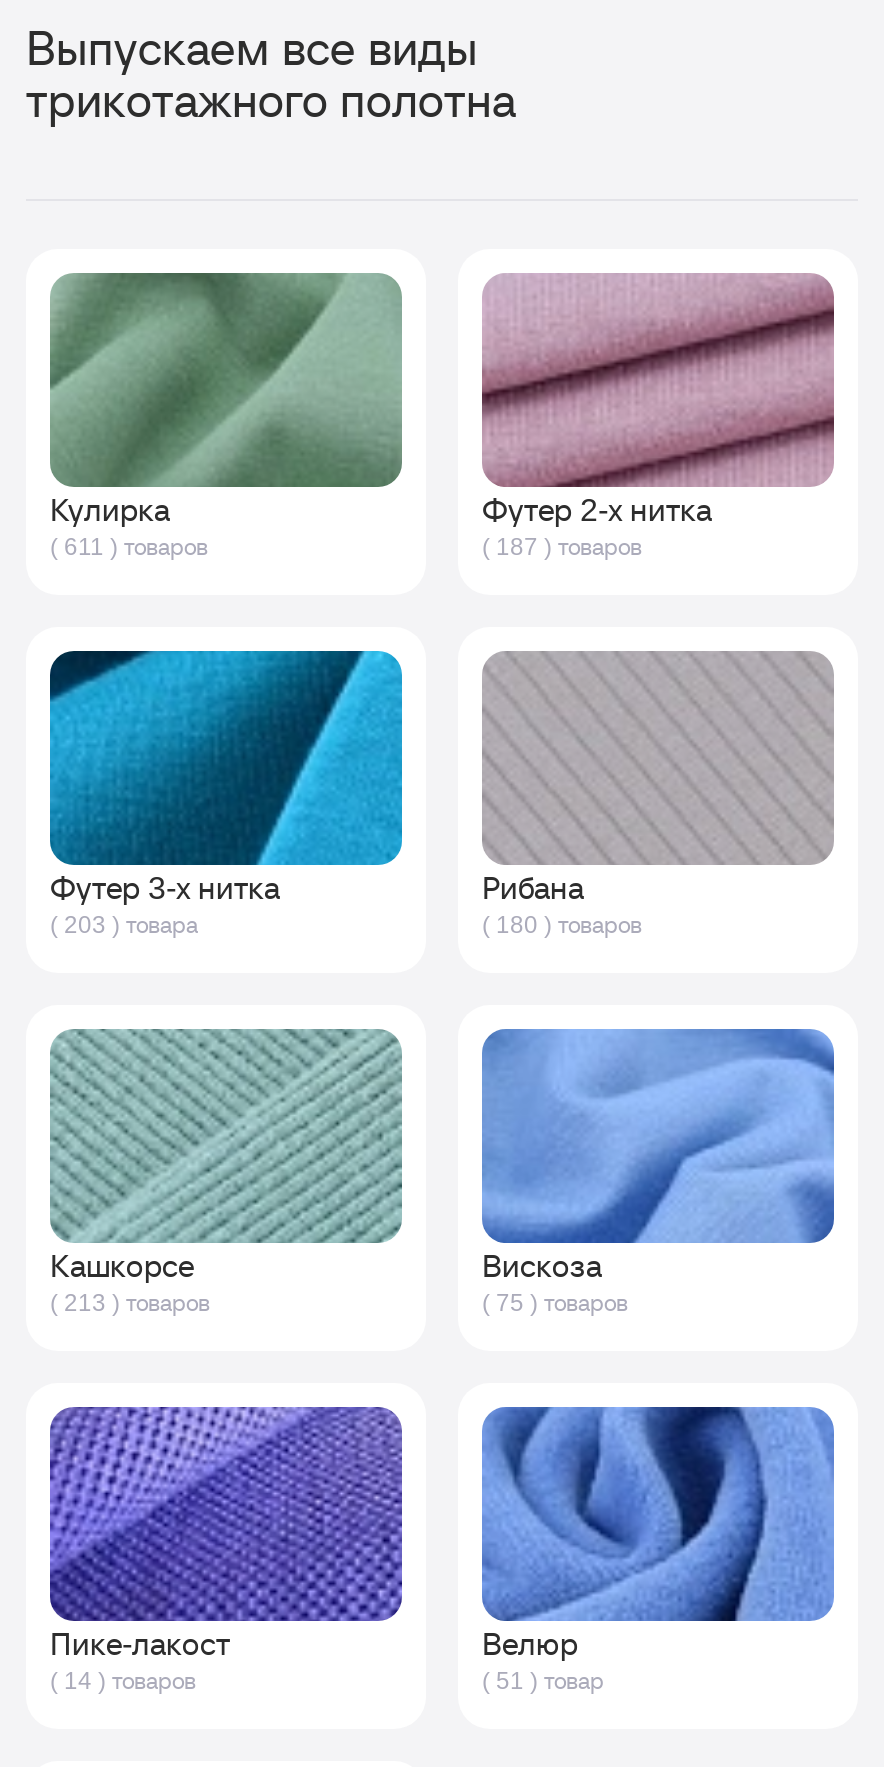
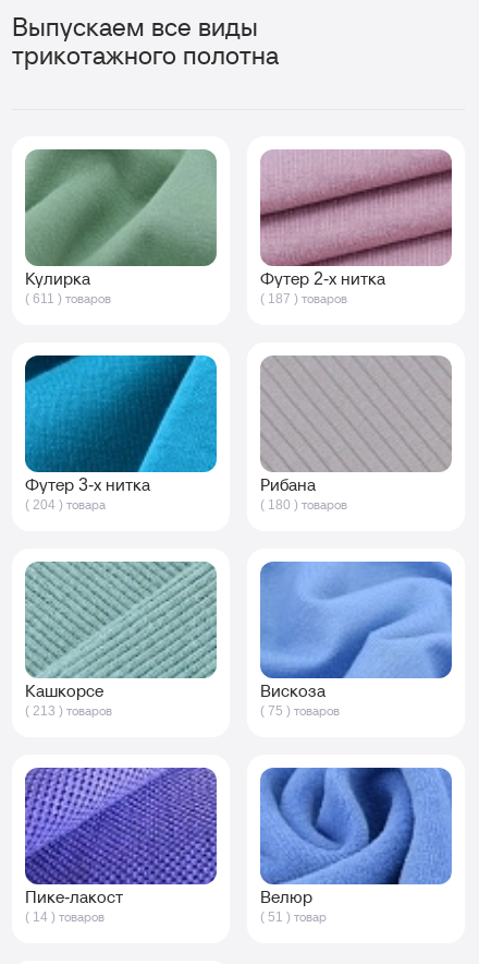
[50,909,198,939] ( 203 ) товара -> [25,496,106,513] ( 204 ) товара

